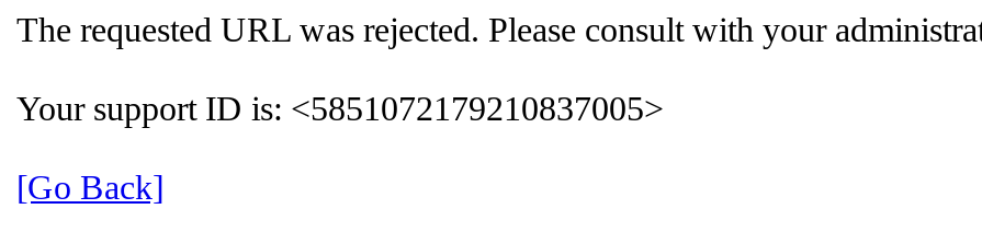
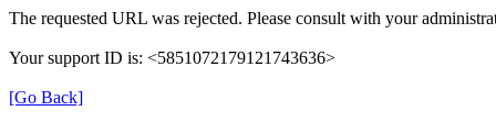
[16,90,664,127] Your support ID is: <5851072179210837005> -> [9,48,335,67] Your support ID is: <5851072179121743636>

